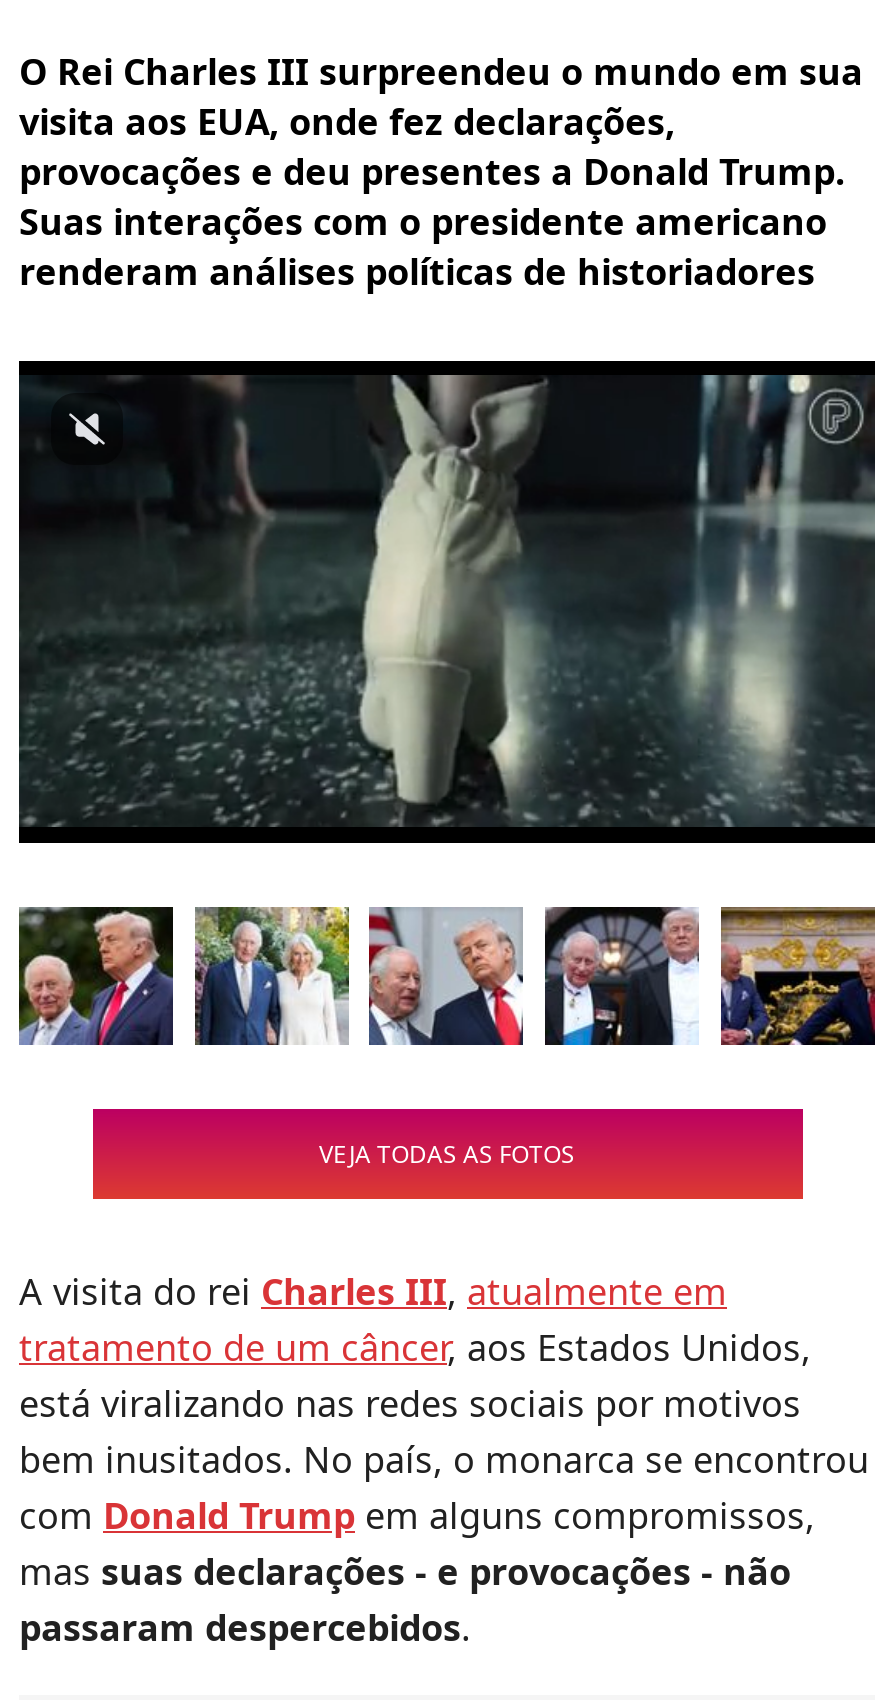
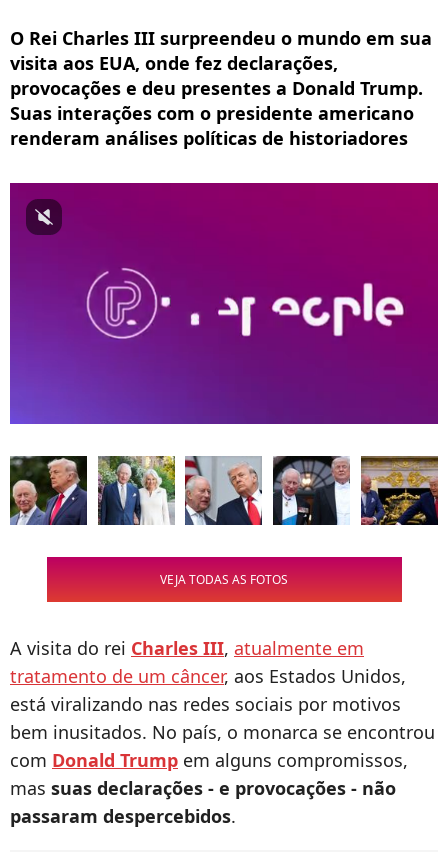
[17,359,877,845] [image] -> [9,182,439,425] [image]

